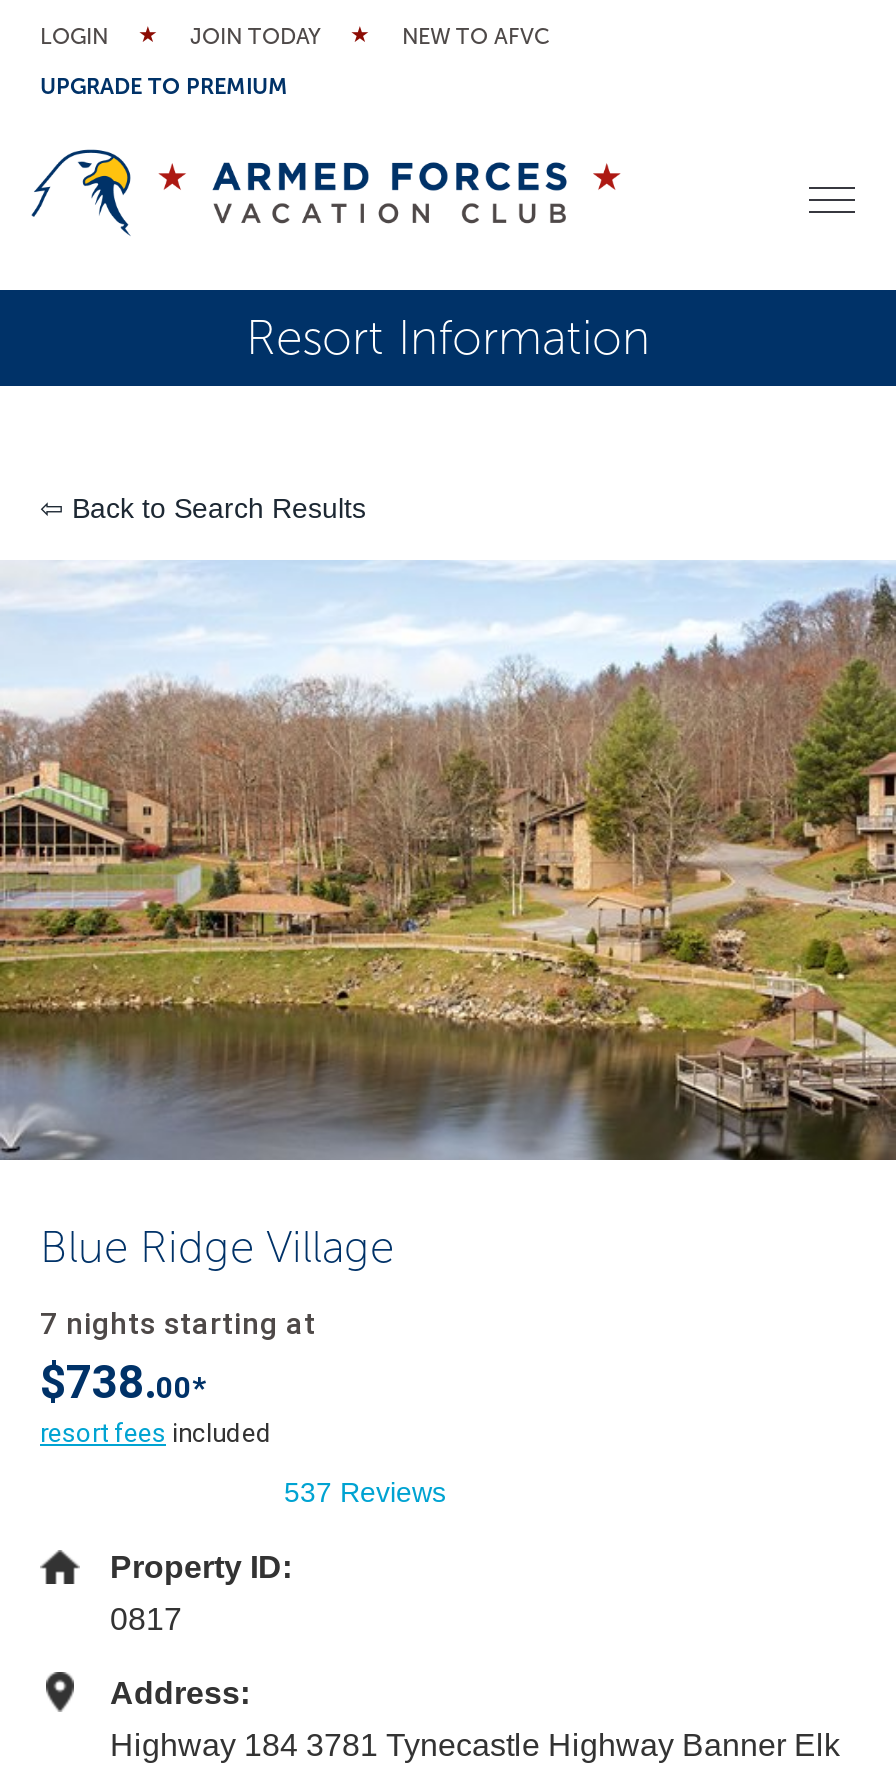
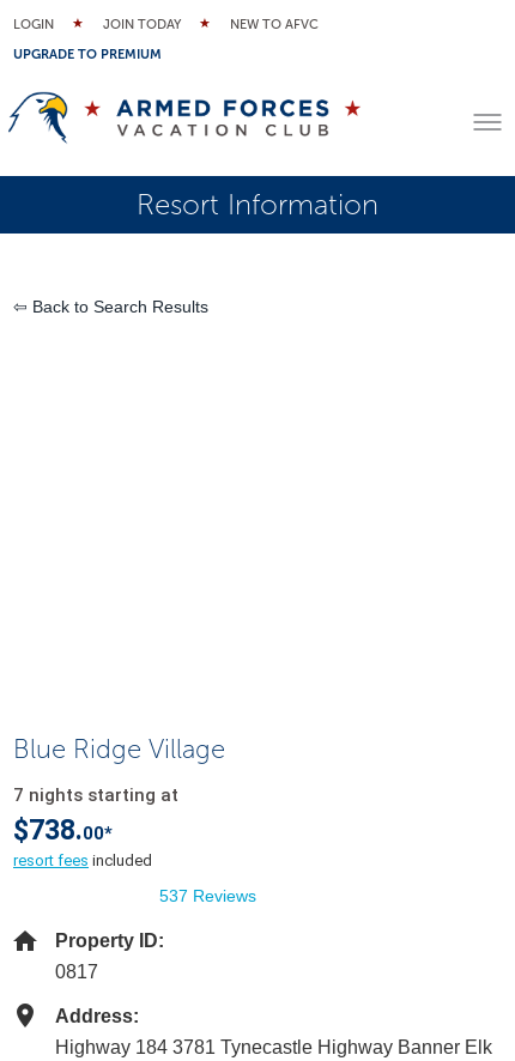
[6,560,890,1162] [image] -> none

